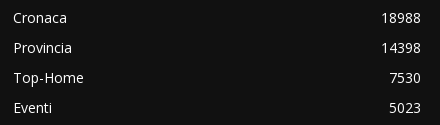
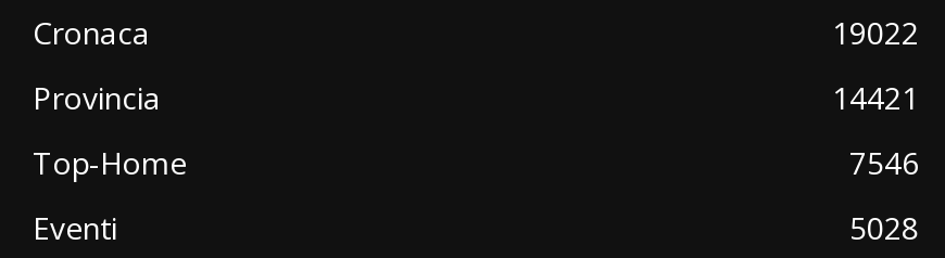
[381,8,421,27] 18988 -> [832,11,919,53] 19022
[381,38,421,57] 14398 -> [832,77,919,118] 14421
[389,68,421,87] 7530 -> [849,142,919,183] 7546
[389,98,421,117] 5023 -> [849,207,919,248] 5028

